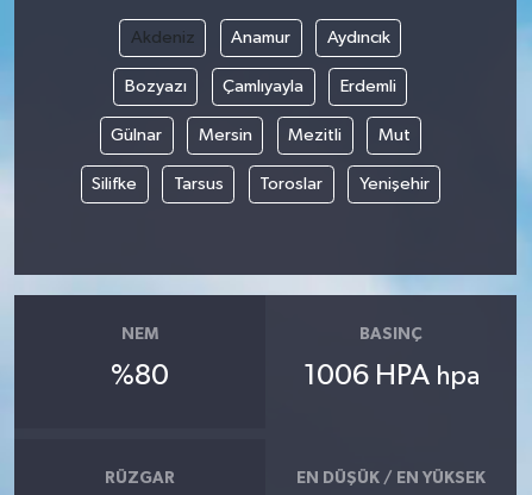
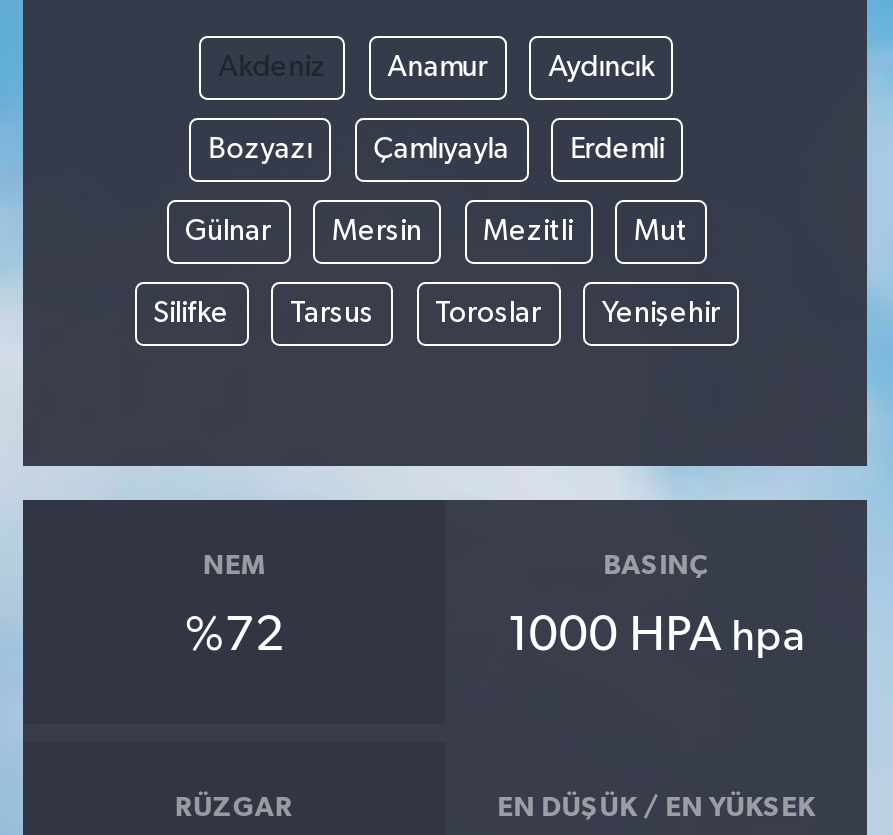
[111,362,169,390] %80 -> [185,612,283,660] %72
[303,362,479,390] 1006 HPA hpa -> [507,612,805,660] 1000 HPA hpa

